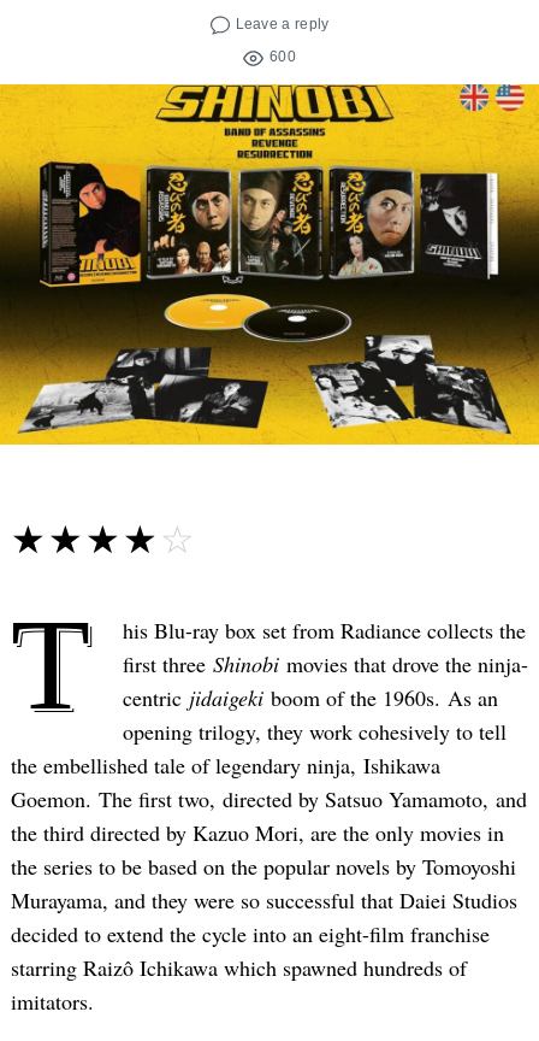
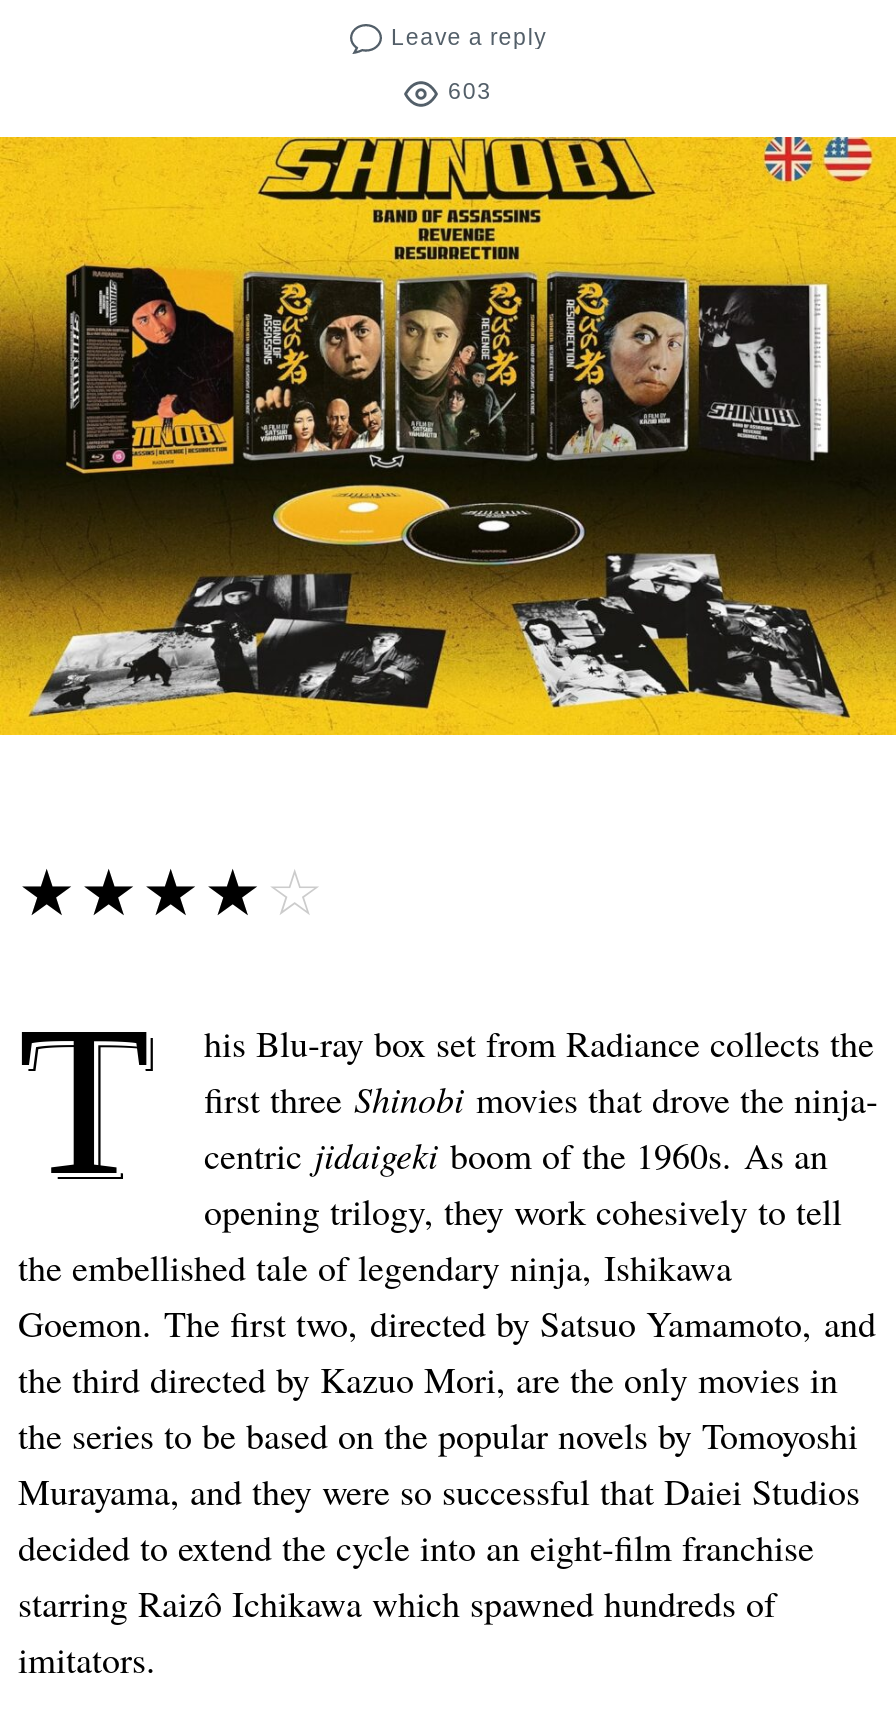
[269,49,296,64] 600 -> [448,78,492,104] 603

